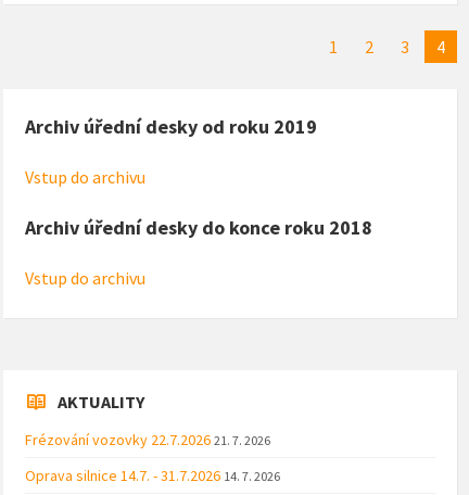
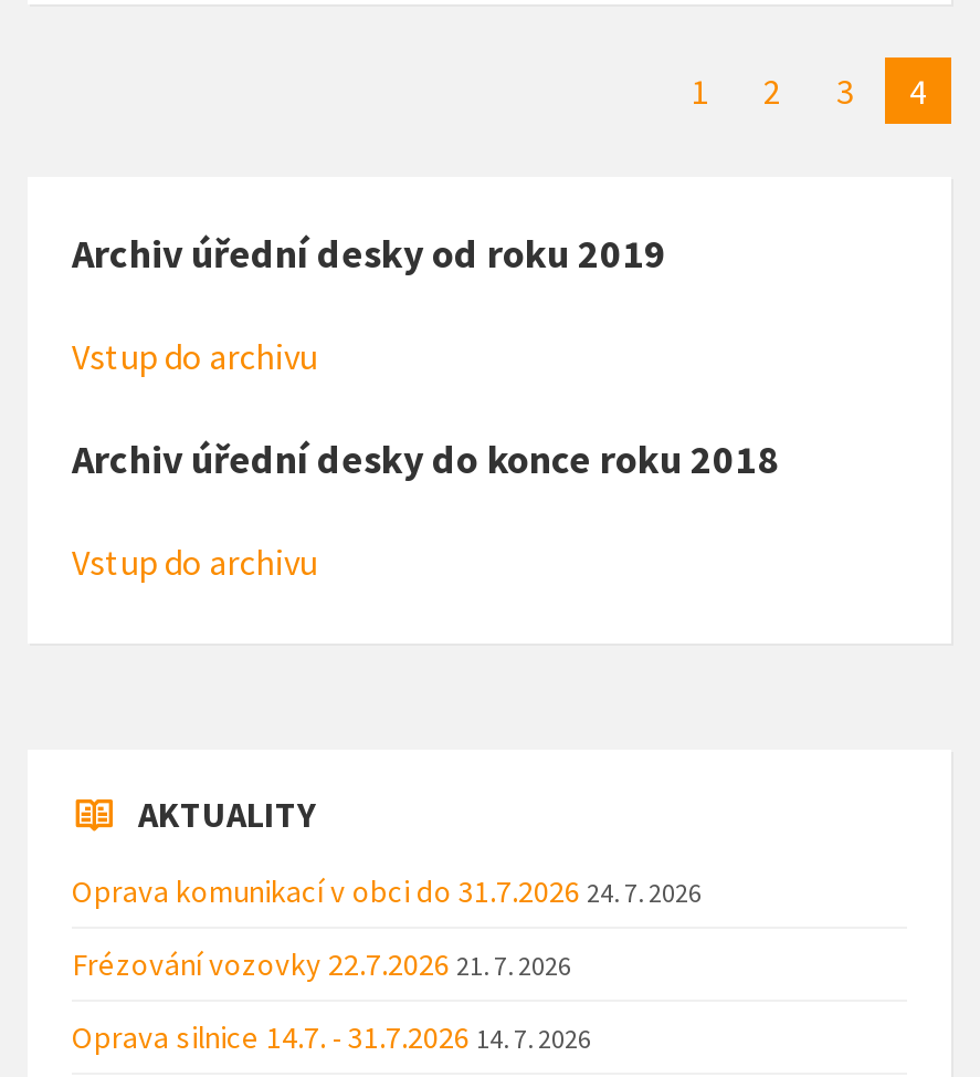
none -> [72,871,702,911] Oprava komunikací v obci do 31.7.2026 24. 7. 2026

